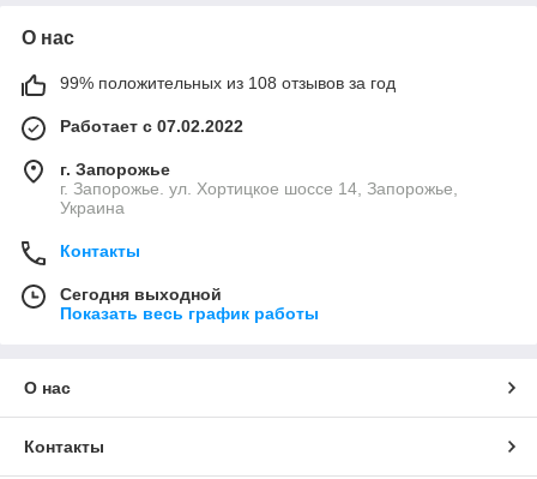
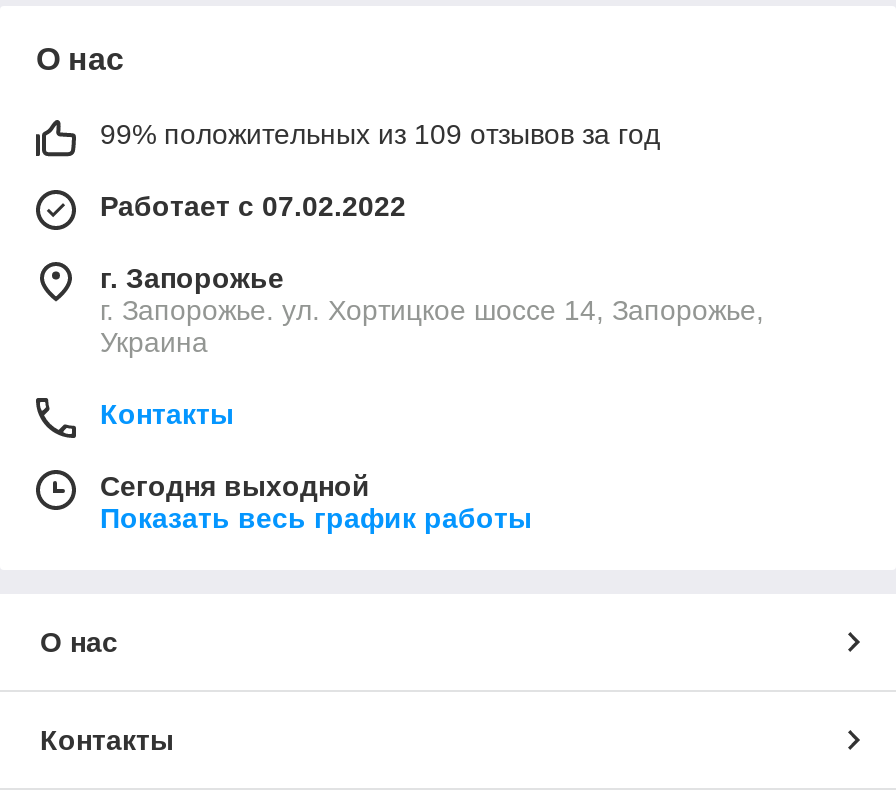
[60,74,396,93] 99% положительных из 108 отзывов за год -> [100,119,660,151] 99% положительных из 109 отзывов за год

